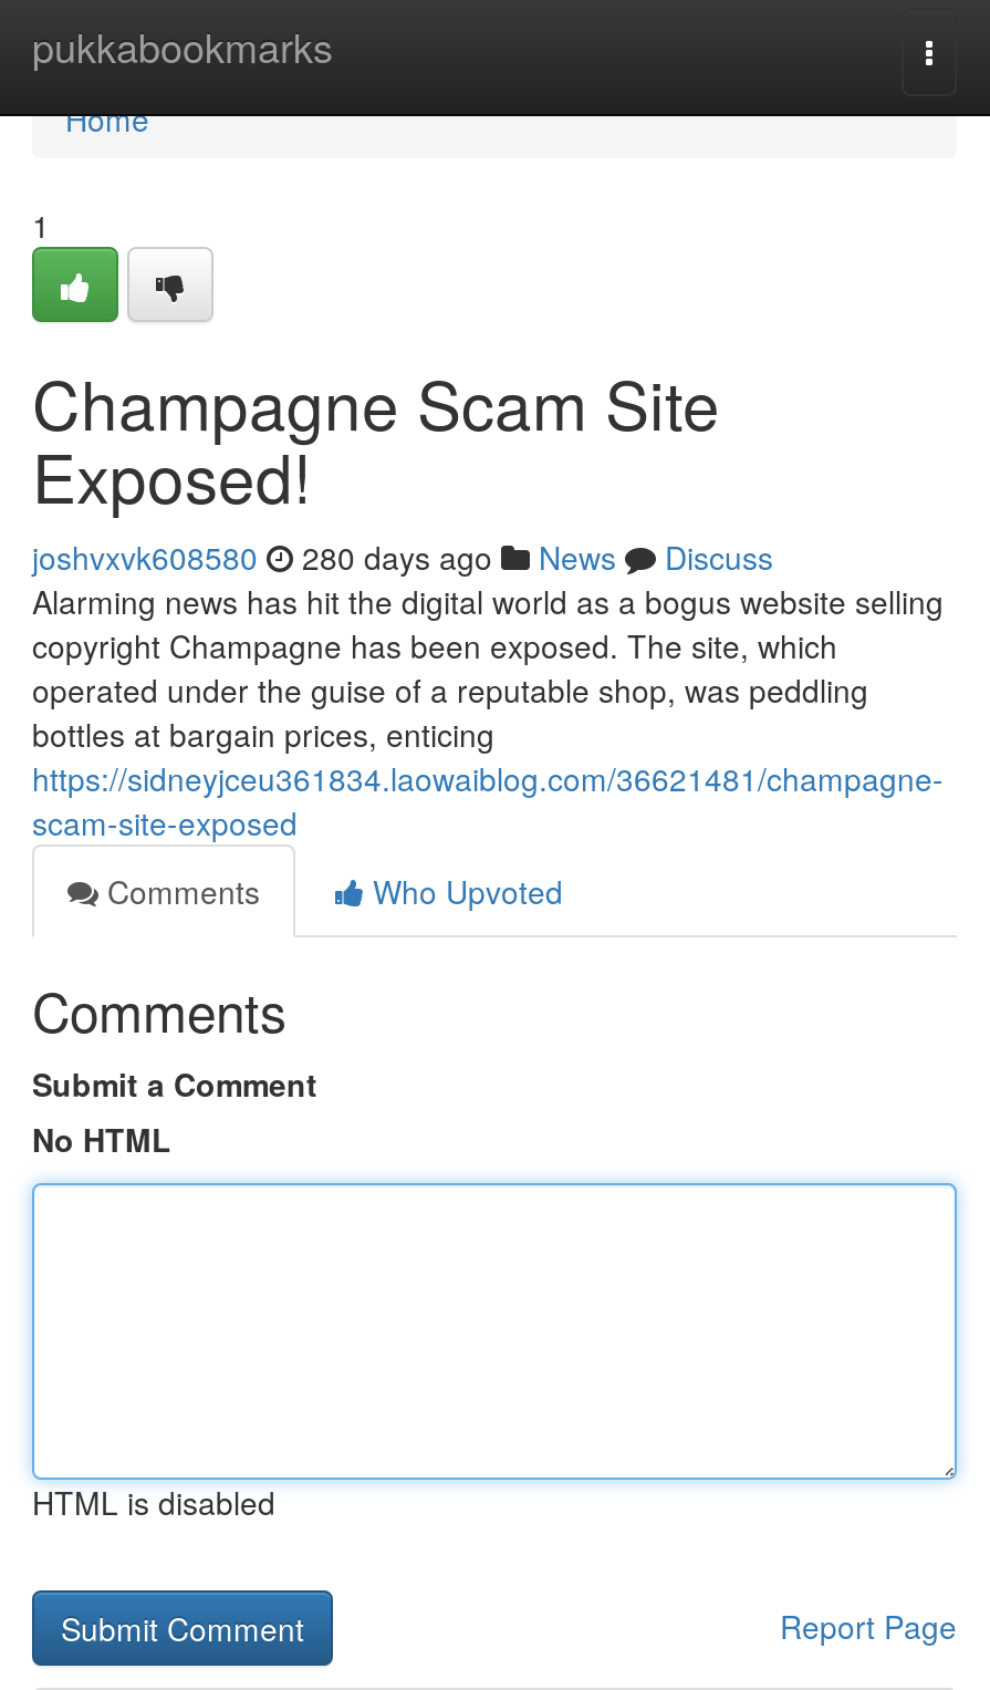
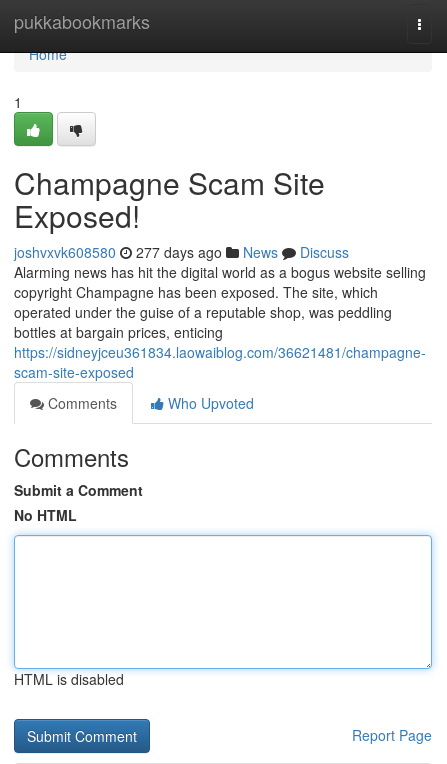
[32,535,773,579] joshvxvk608580 280 days ago News Discuss -> [14,242,349,262] joshvxvk608580 277 days ago News Discuss

